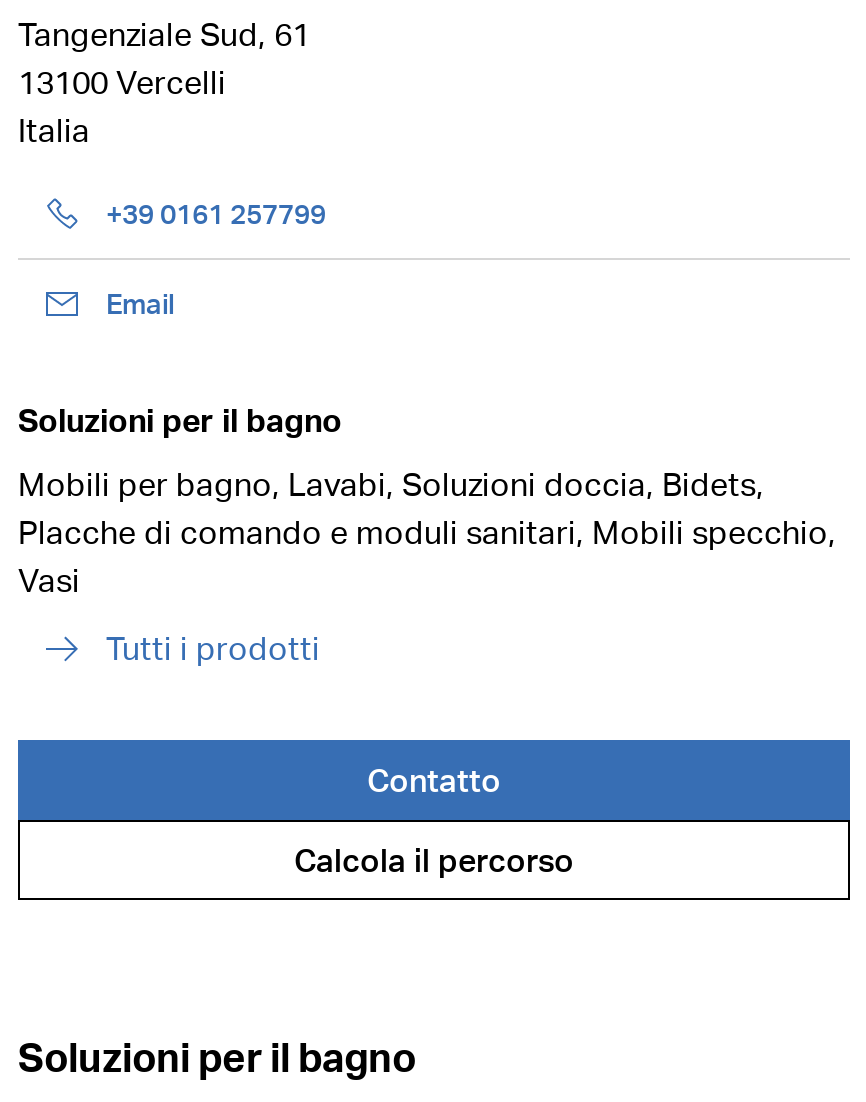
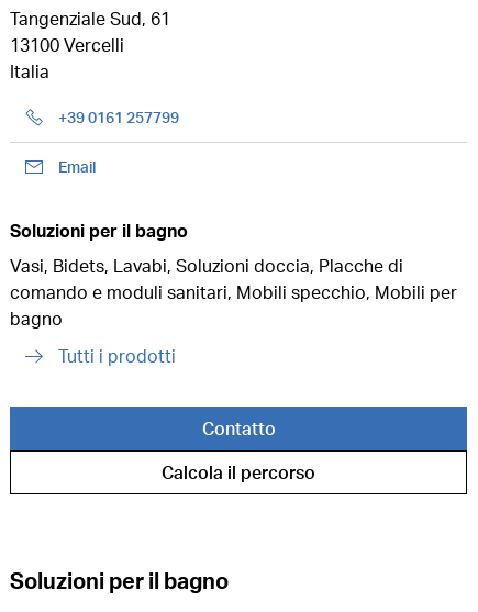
[18,462,836,600] Mobili per bagno, Lavabi, Soluzioni doccia, Bidets, | Placche di comando e moduli sanitari, Mobili specchio, | Vasi -> [10,254,457,330] Vasi, Bidets, Lavabi, Soluzioni doccia, Placche di | comando e moduli sanitari, Mobili specchio, Mobili per | bagno

